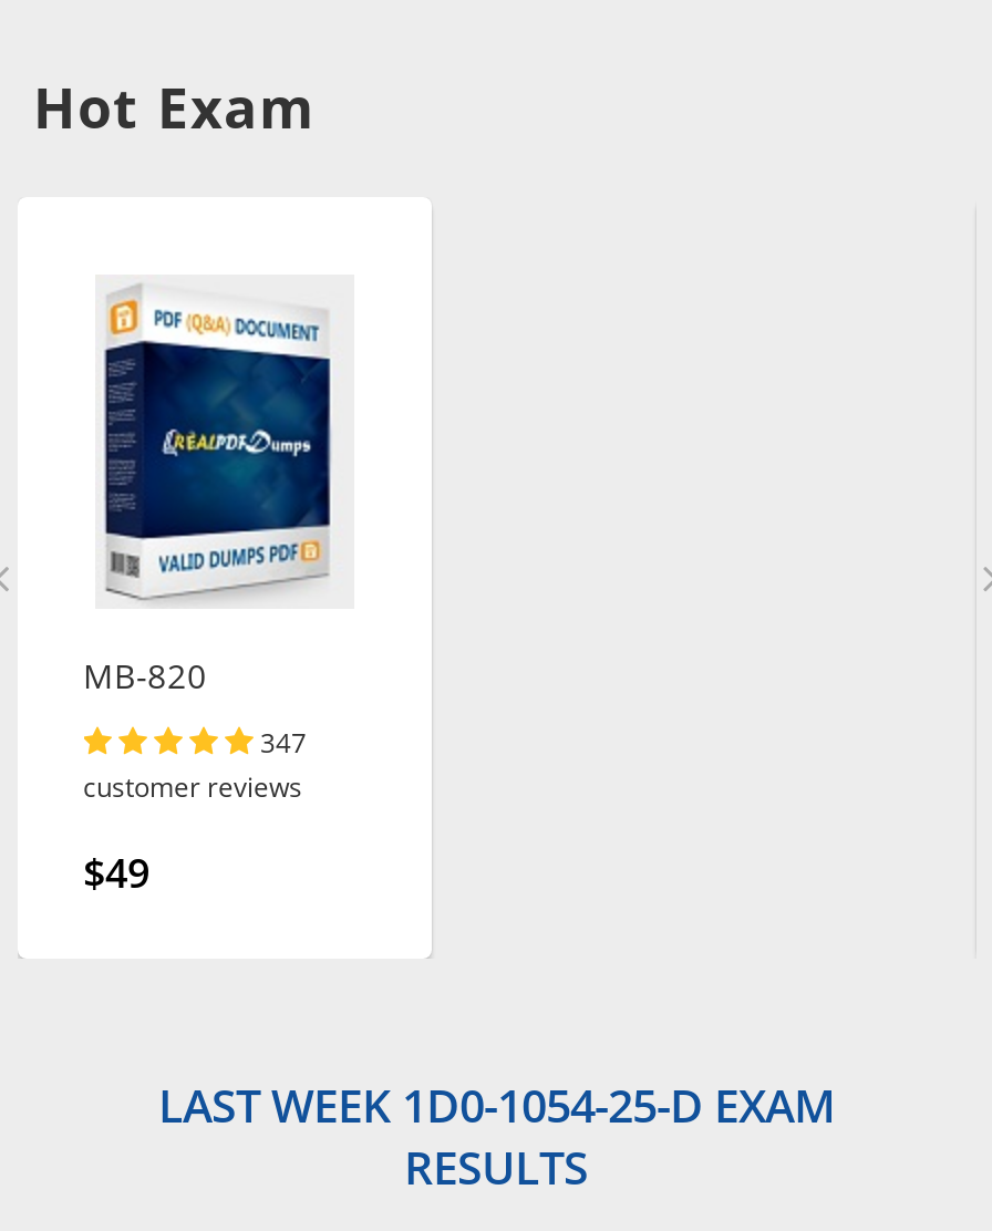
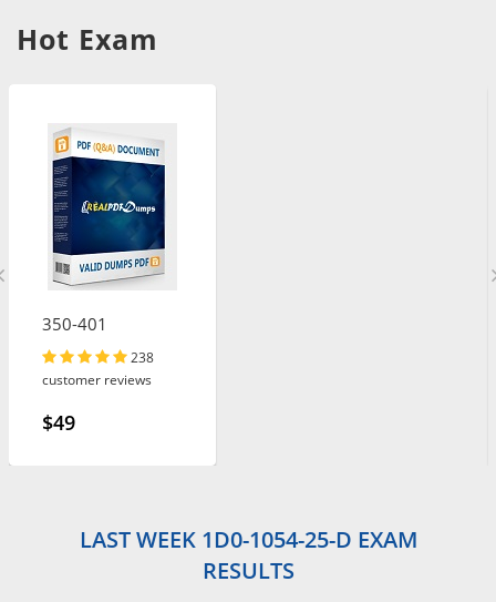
[83,653,207,697] MB-820 -> [42,313,107,335] 350-401
[260,724,307,759] 347 -> [130,348,153,366] 238

